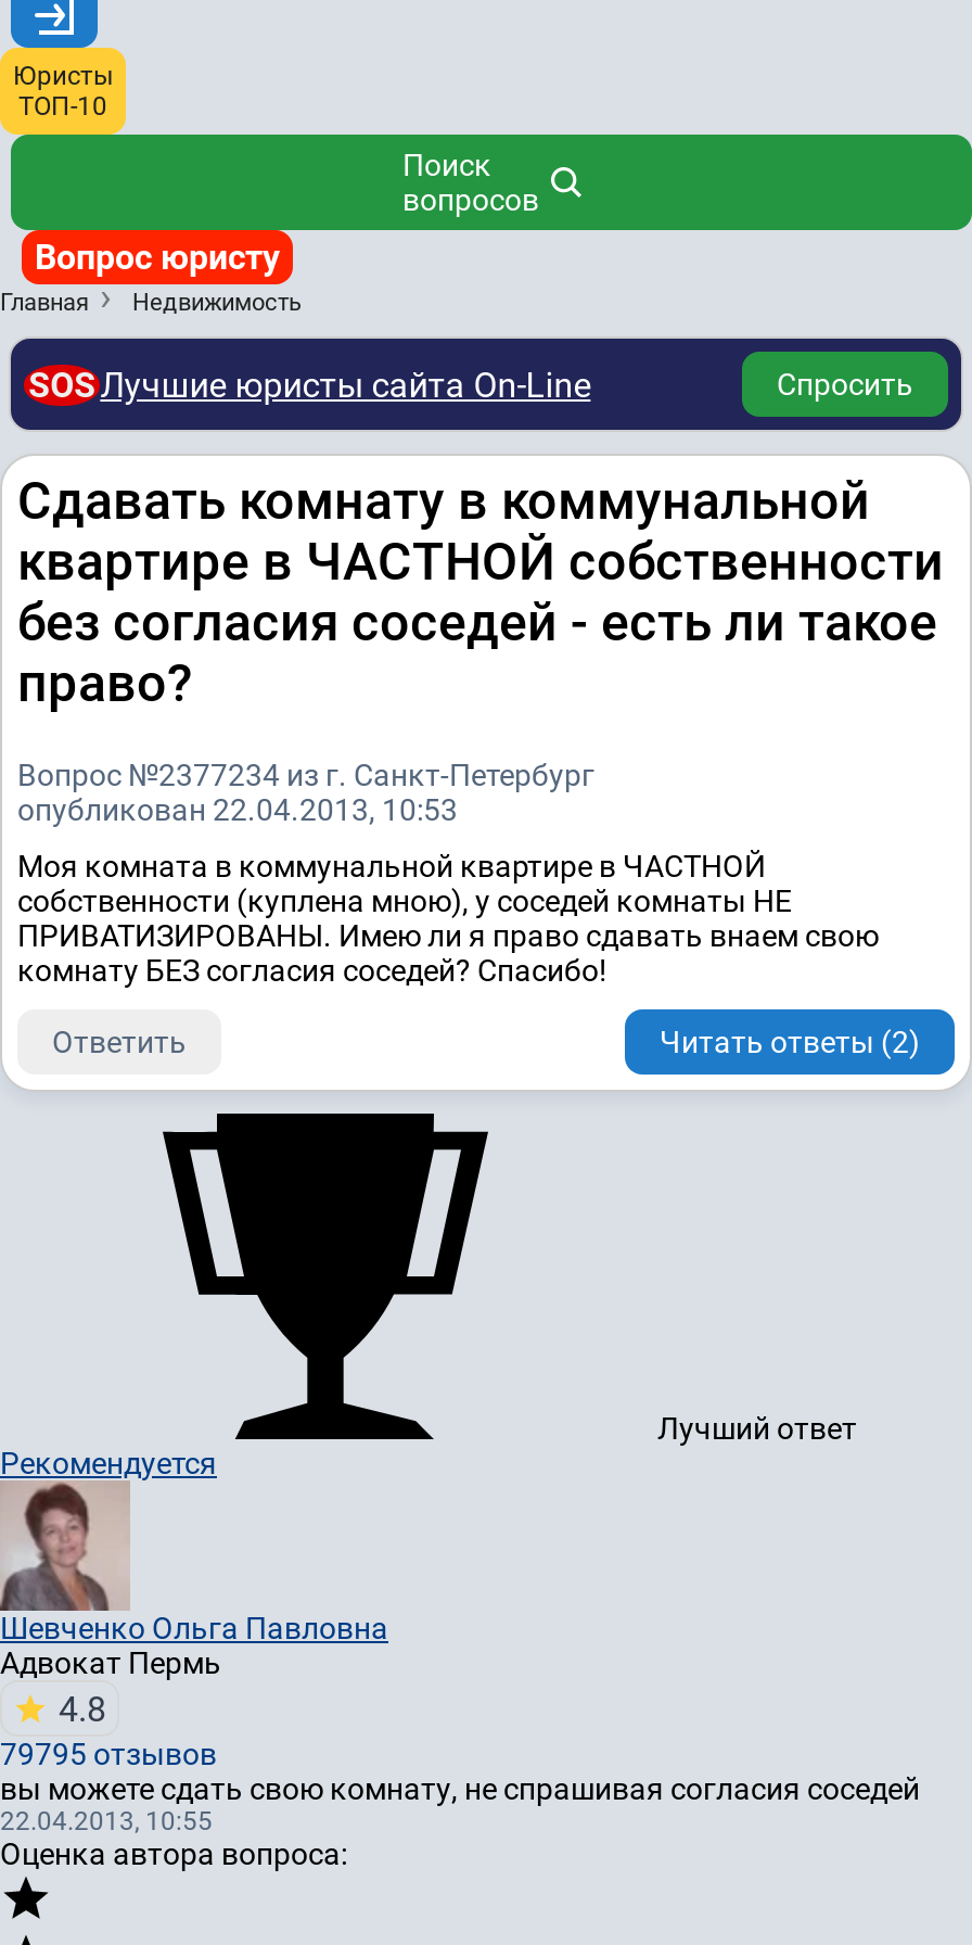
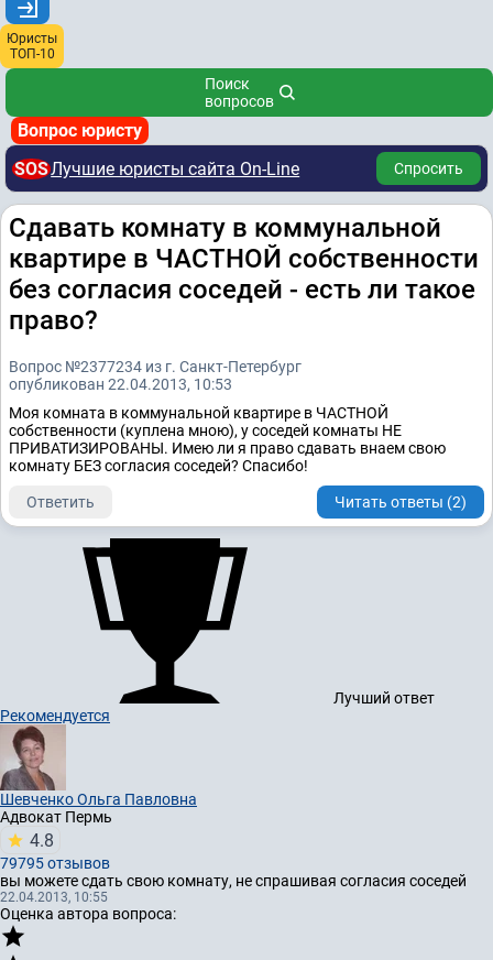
[0,289,302,317] Главная | Недвижимость -> none

